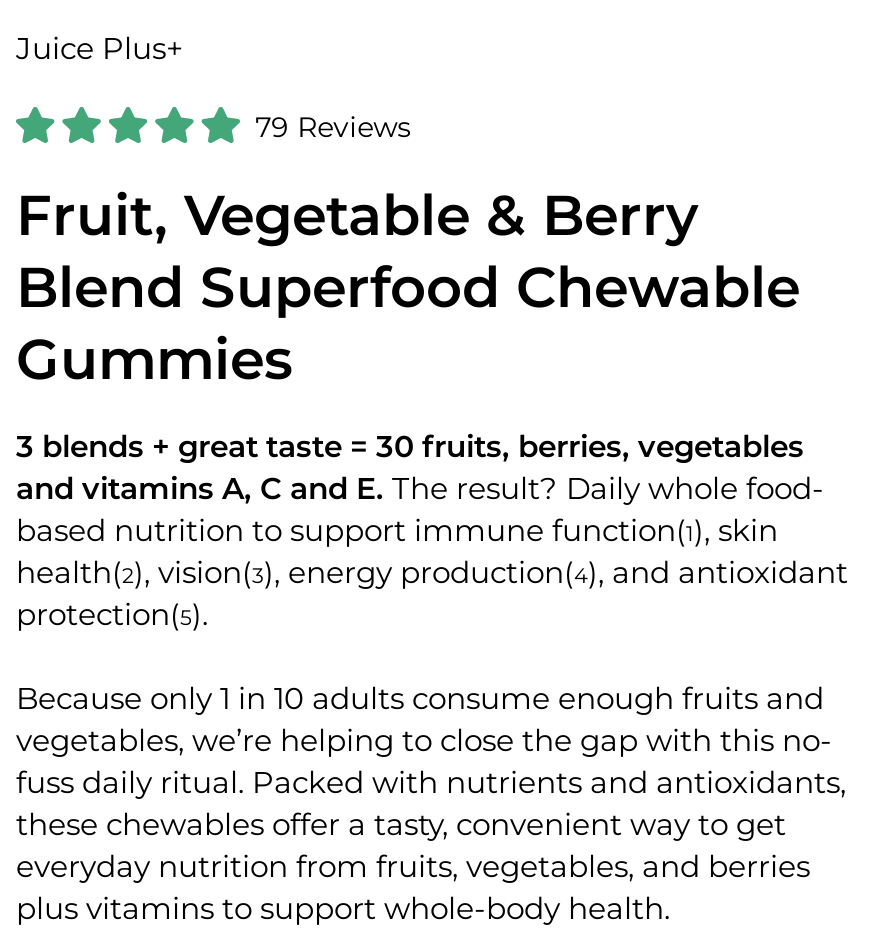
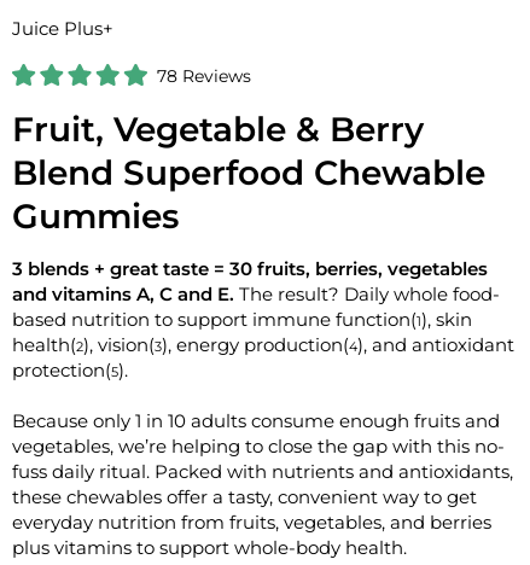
[255,103,429,144] 79 Reviews C -> [156,62,261,86] 78 Reviews C

